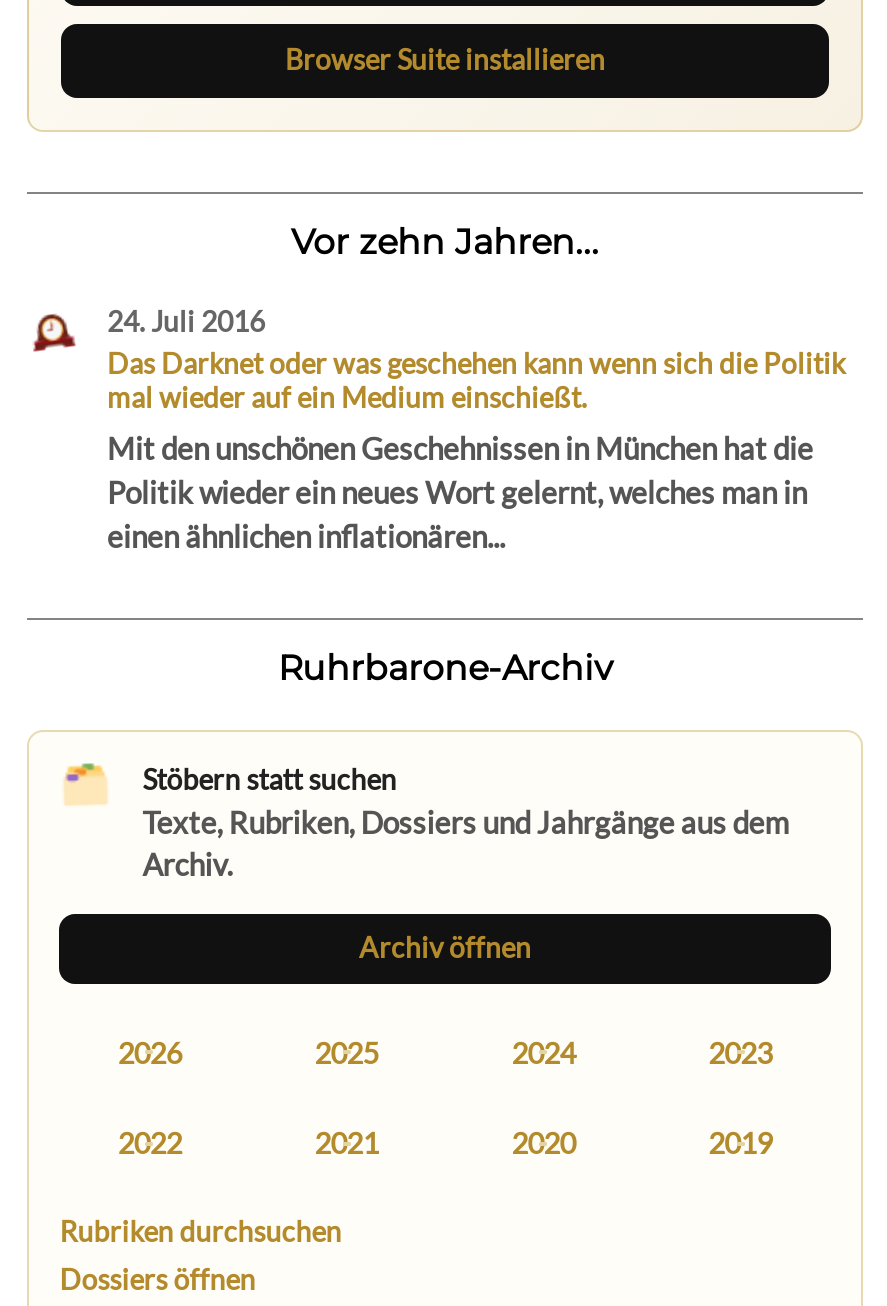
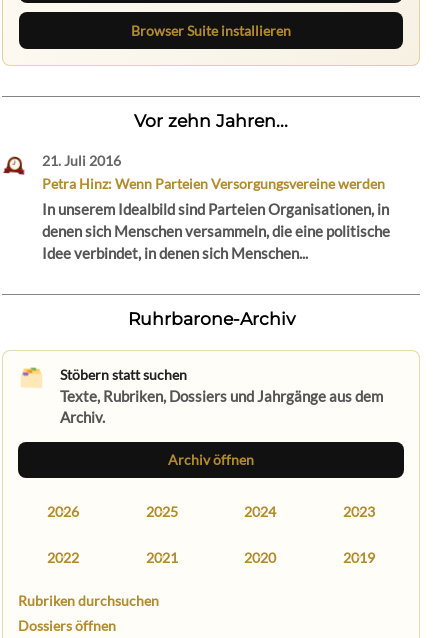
[107,304,845,554] 24. Juli 2016 | Das Darknet oder was geschehen kann wenn sich die Politik | mal wieder auf ein Medium einschießt. | Mit den unschönen Geschehnissen in München hat die | Politik wieder ein neues Wort gelernt, welches man in | einen ähnlichen inflationären... -> [42,152,390,262] 21. Juli 2016 | Petra Hinz: Wenn Parteien Versorgungsvereine werden | In unserem Idealbild sind Parteien Organisationen, in | denen sich Menschen versammeln, die eine politische | Idee verbindet, in denen sich Menschen...

